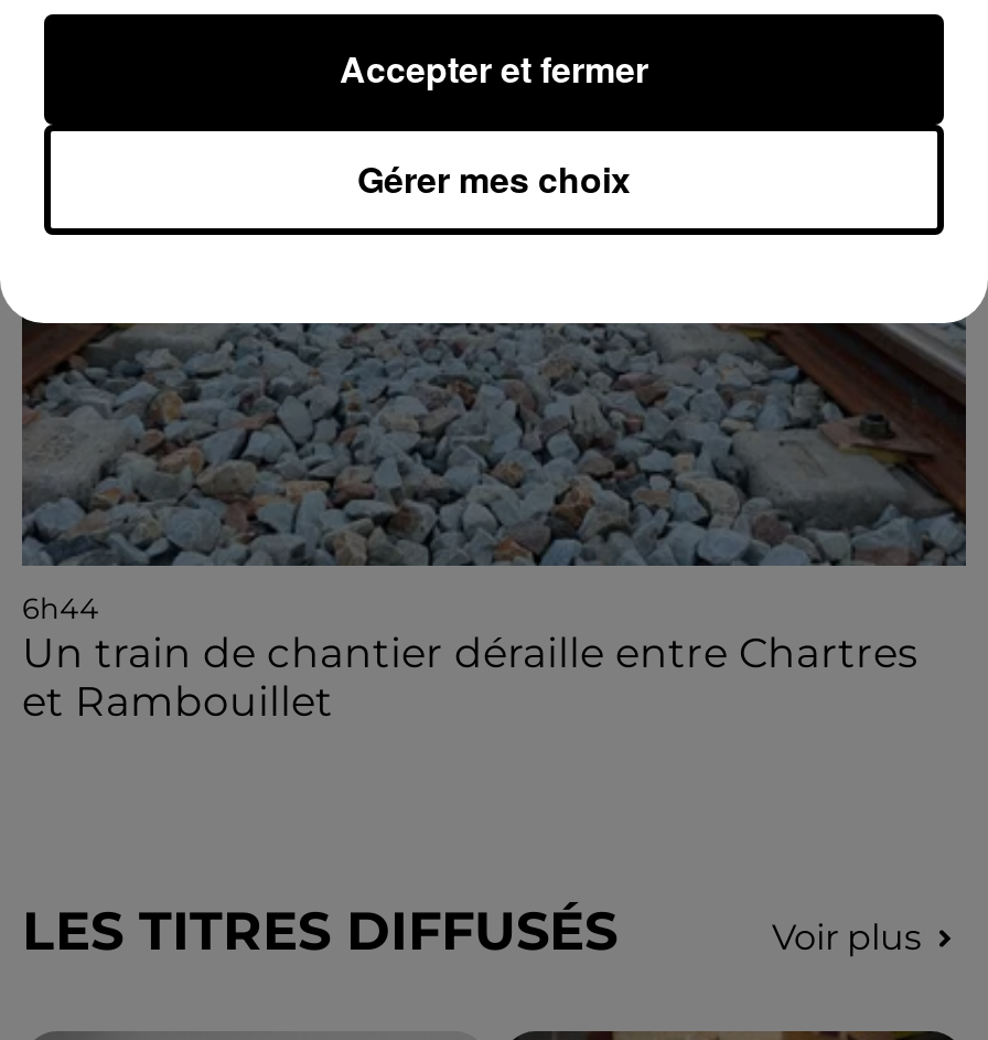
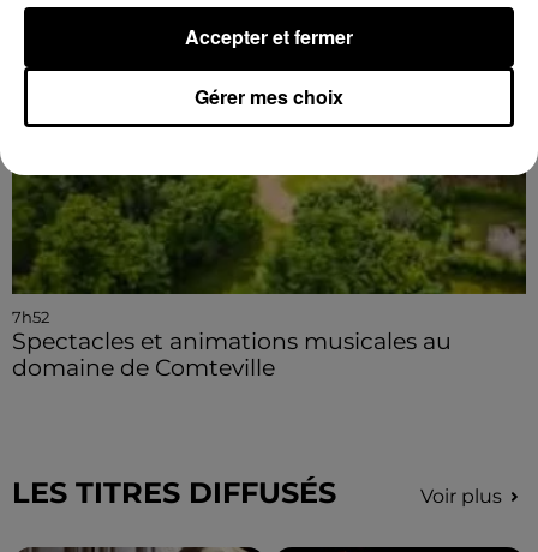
[22,323,966,727] [image] | 6h44 | Un train de chantier déraille entre Chartres | et Rambouillet -> [12,175,526,382] [image] | 7h52 | Spectacles et animations musicales au | domaine de Comteville

